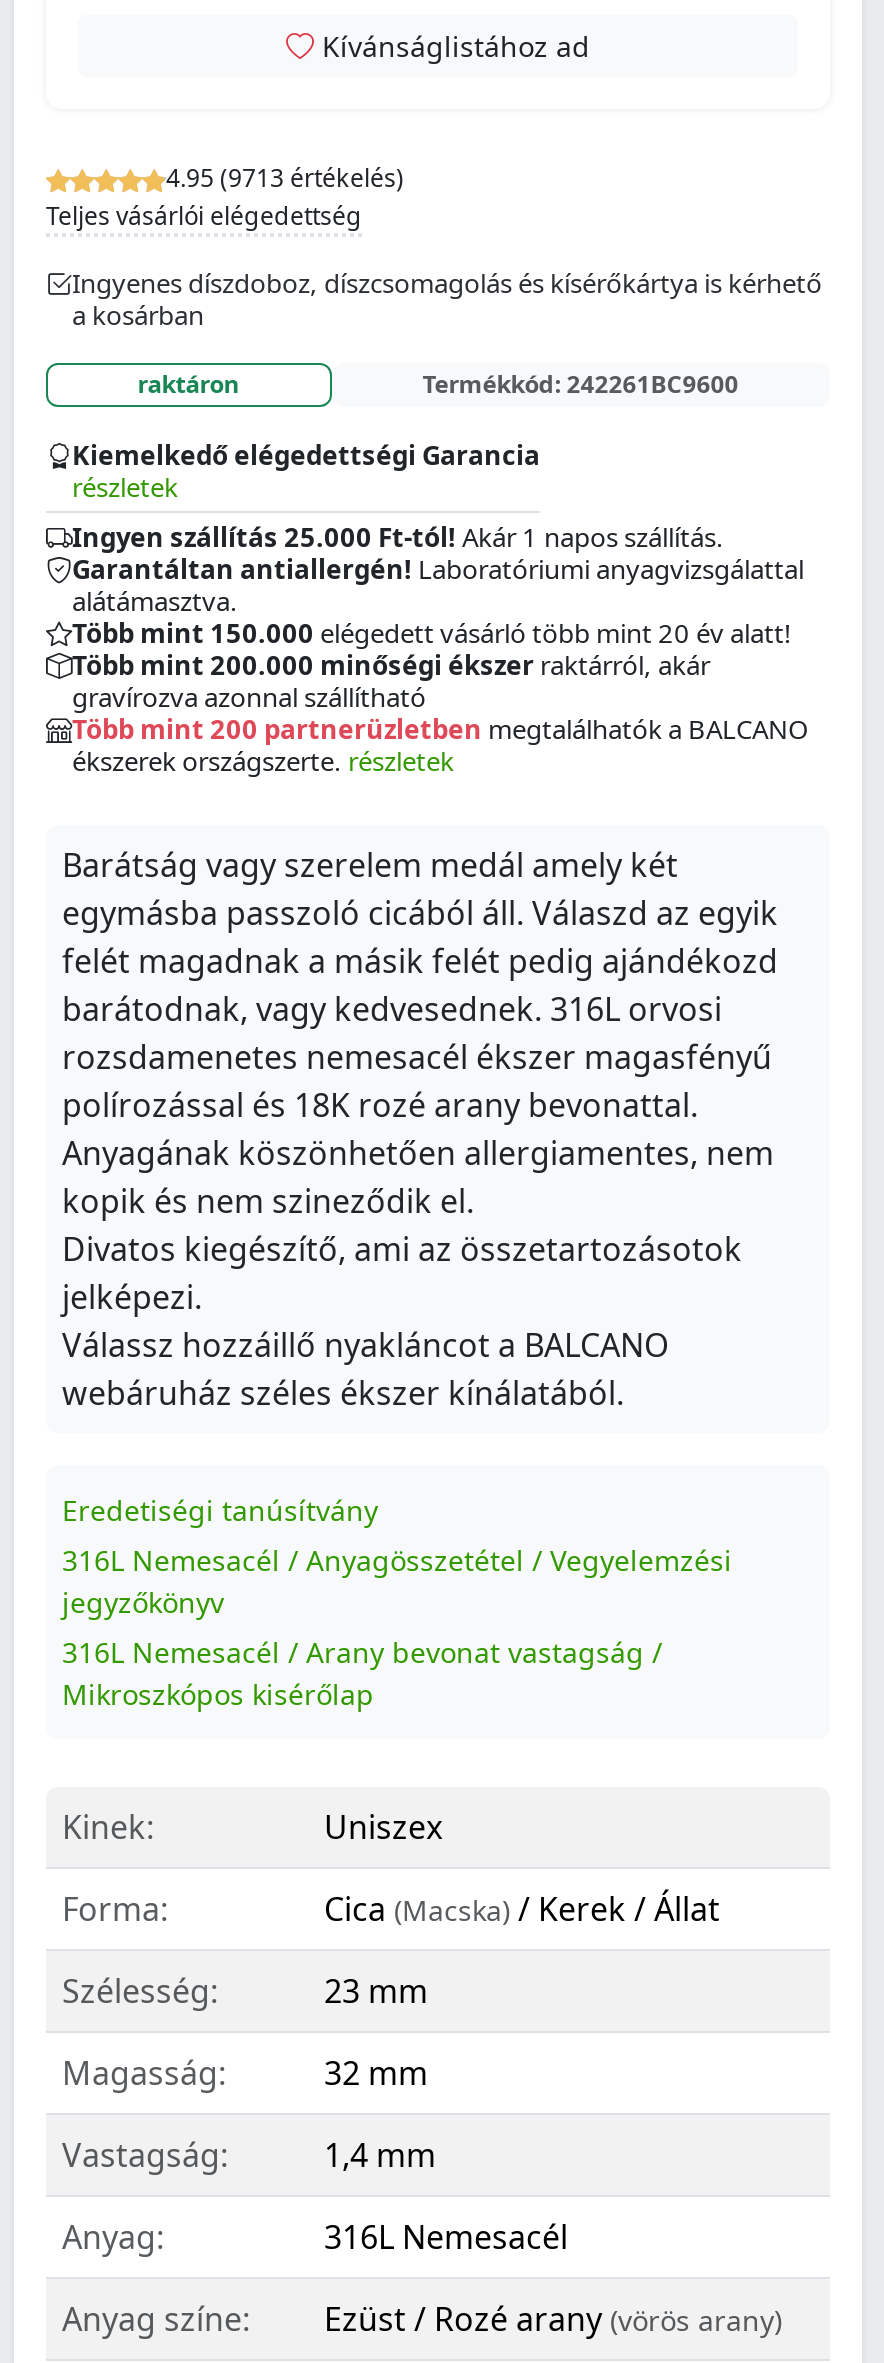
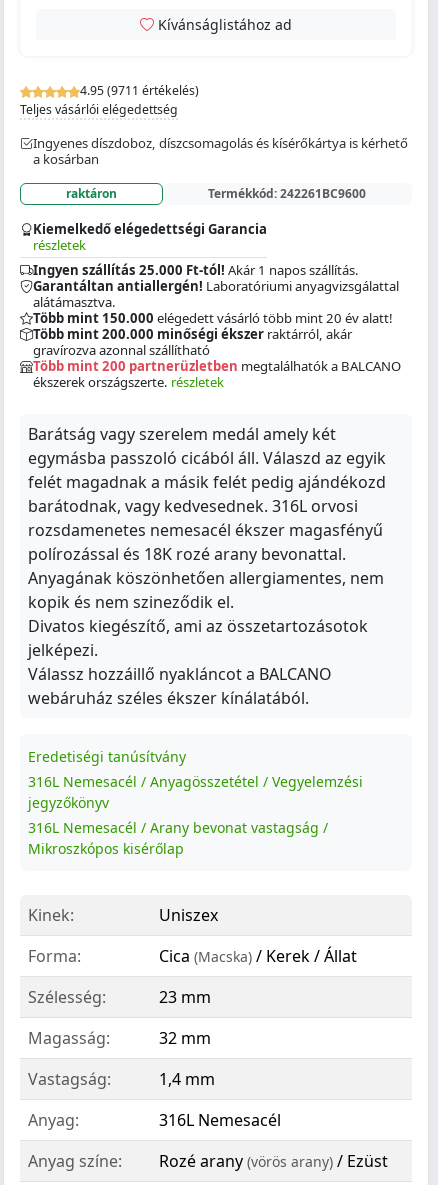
[166,160,404,194] 4.95 (9713 értékelés) -> [80,81,199,98] 4.95 (9711 értékelés)
[324,2298,782,2342] Ezüst / Rozé arany (vörös arany) -> [159,1150,388,1172] Rozé arany (vörös arany) / Ezüst

